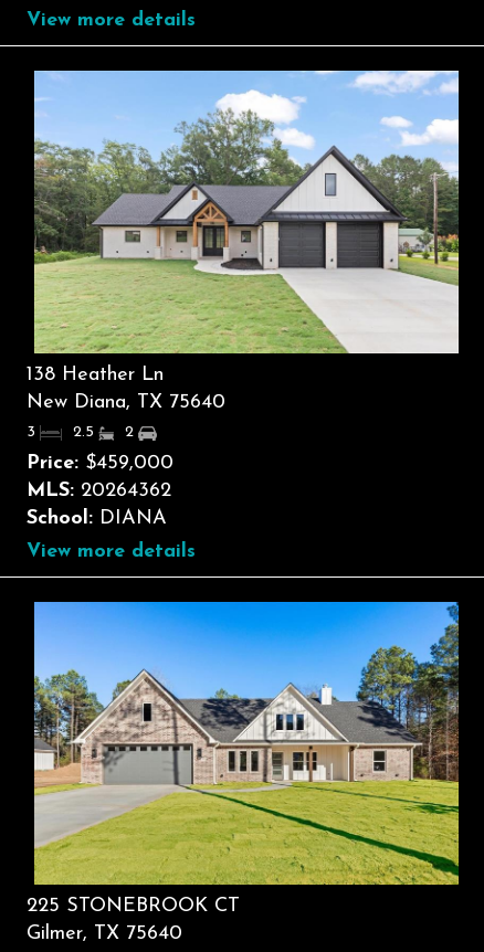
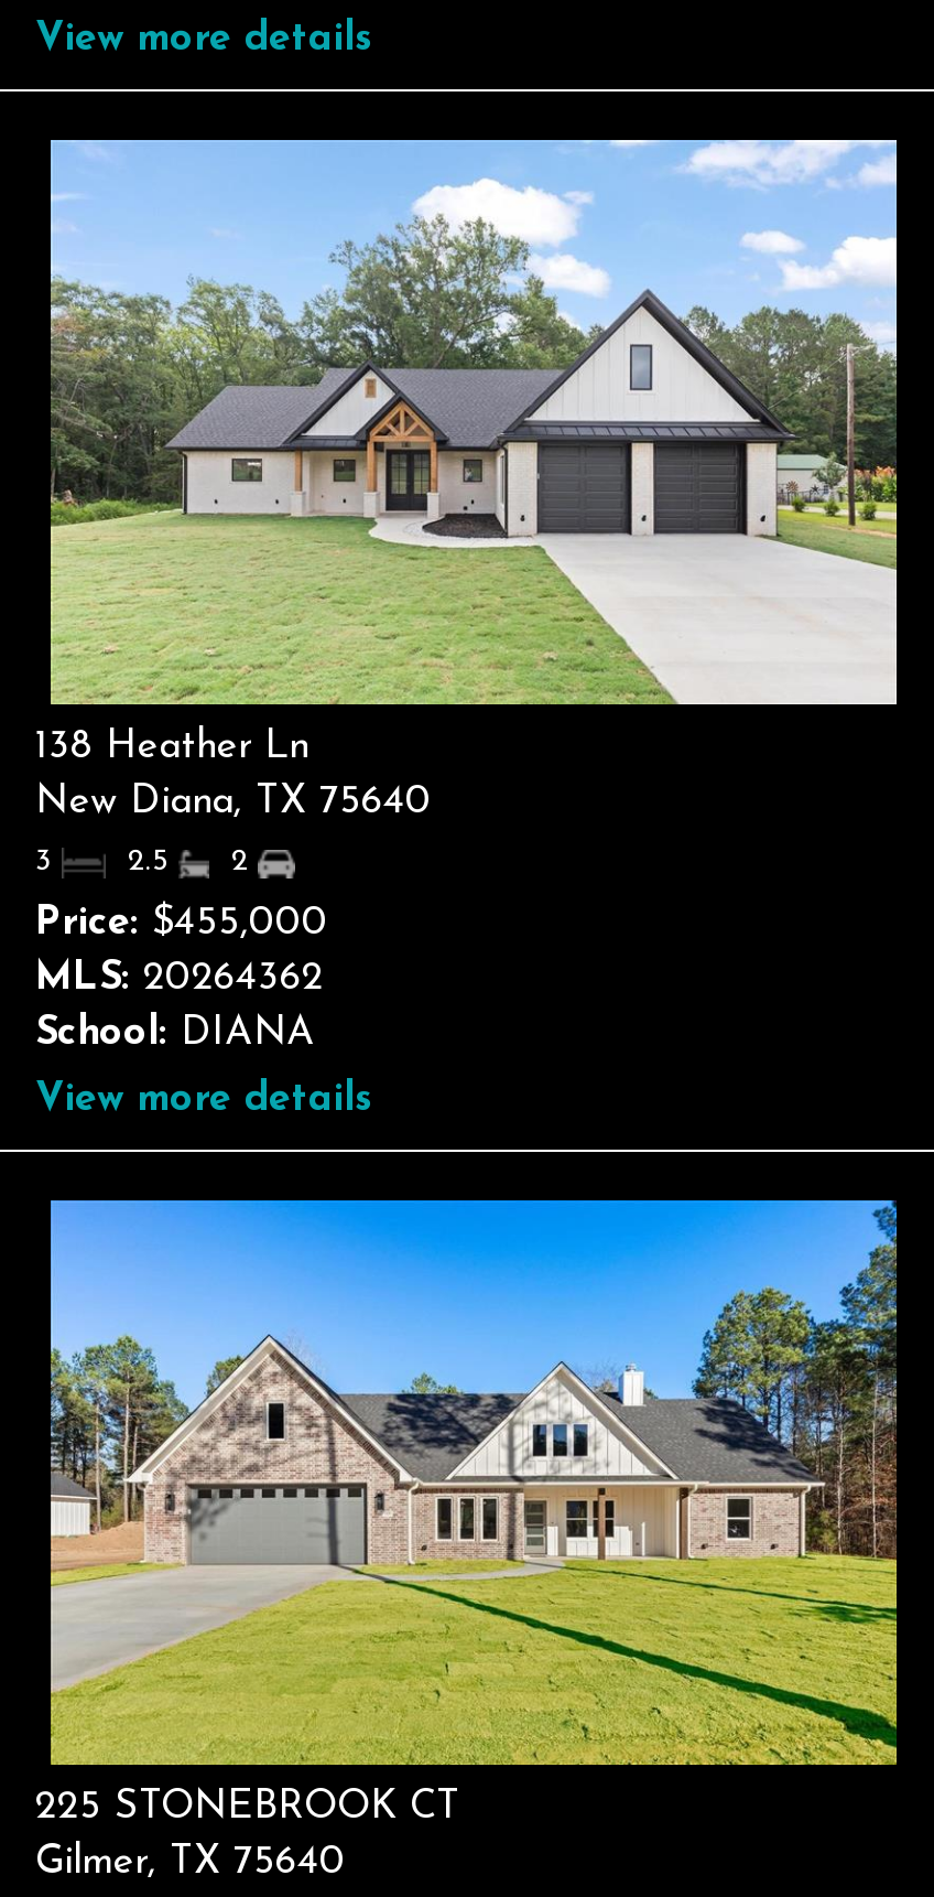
[27,453,173,474] Price: $459,000 -> [35,903,328,945] Price: $455,000

